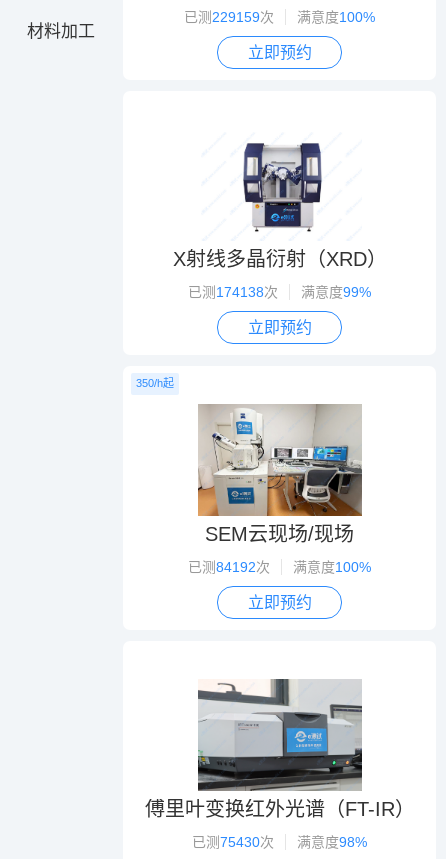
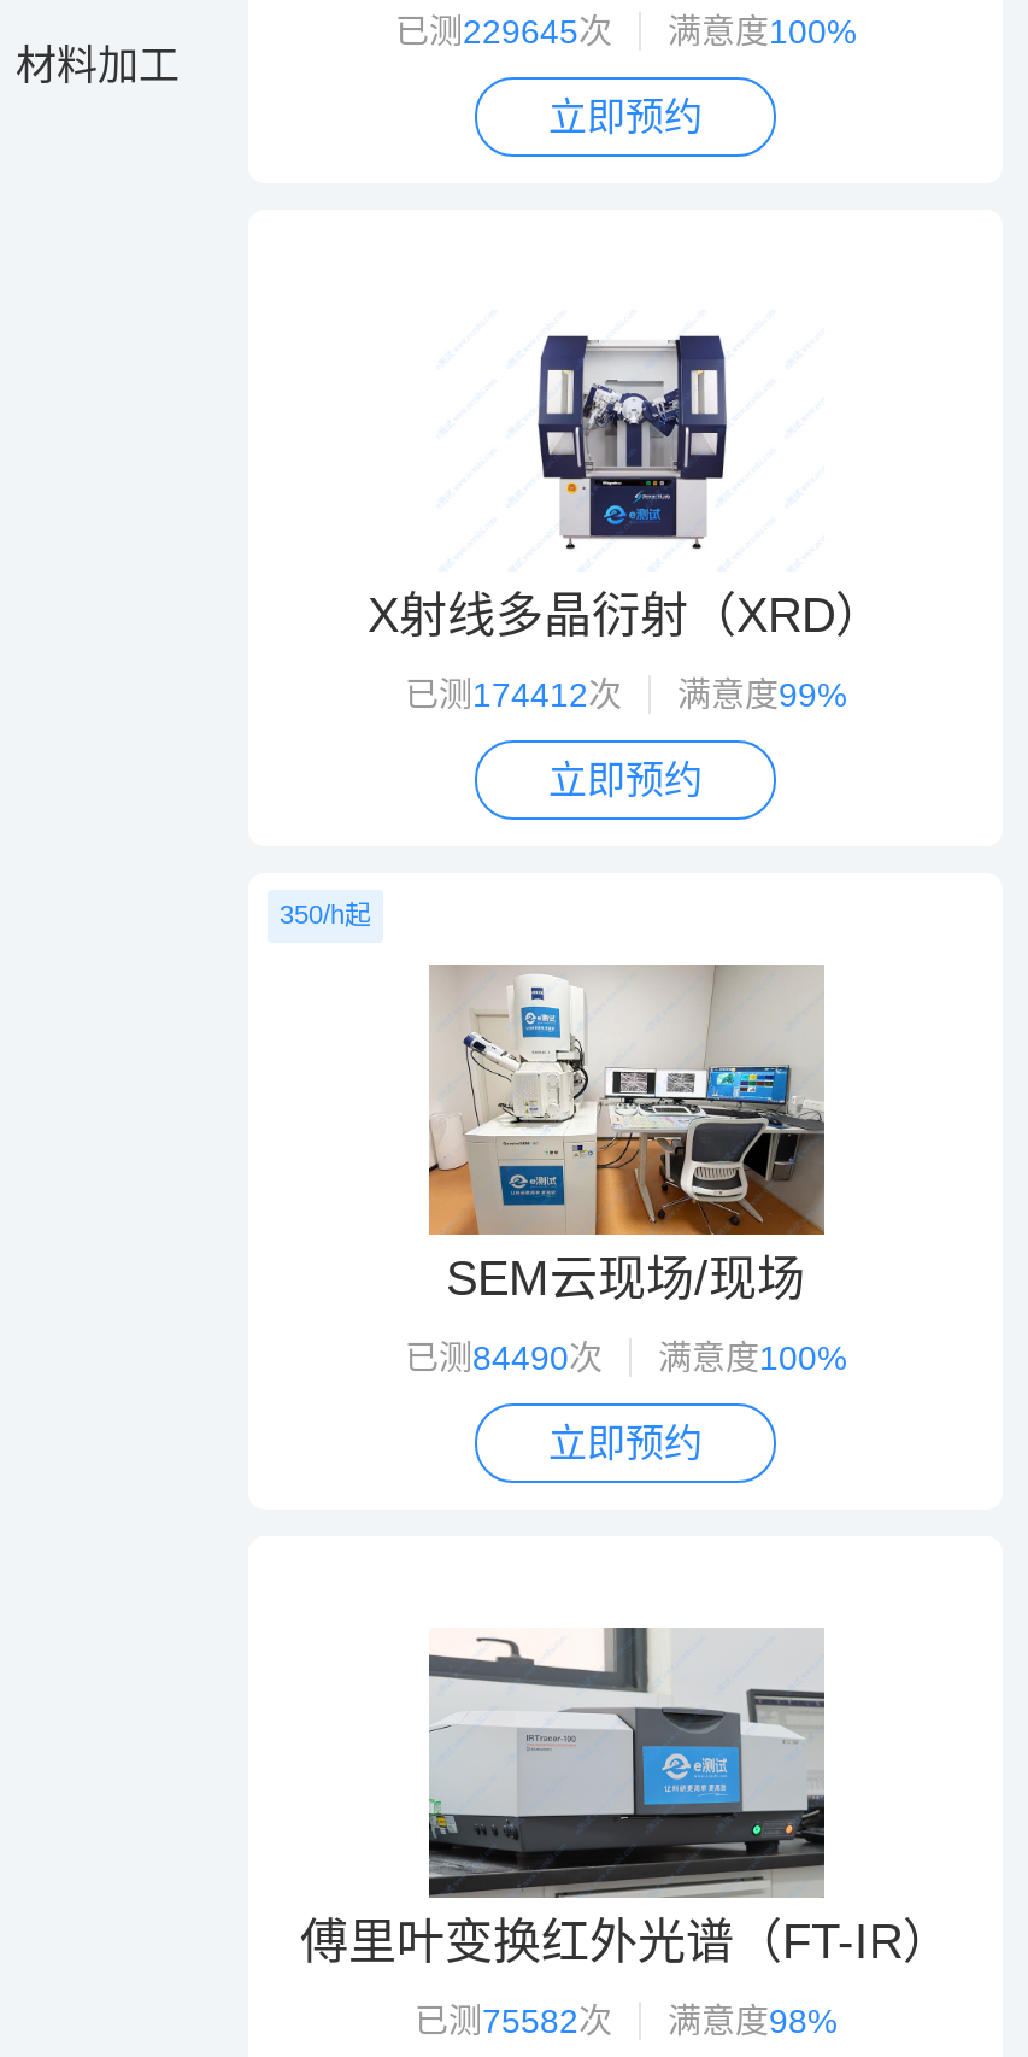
[184,9,375,25] 已测229159次 满意度100% -> [395,12,856,51] 已测229645次 满意度100%
[188,284,371,300] 已测174138次 满意度99% -> [405,675,846,714] 已测174412次 满意度99%
[188,559,371,575] 已测84192次 满意度100% -> [405,1338,846,1377] 已测84490次 满意度100%
[192,834,367,850] 已测75430次 满意度98% -> [415,2002,836,2040] 已测75582次 满意度98%

